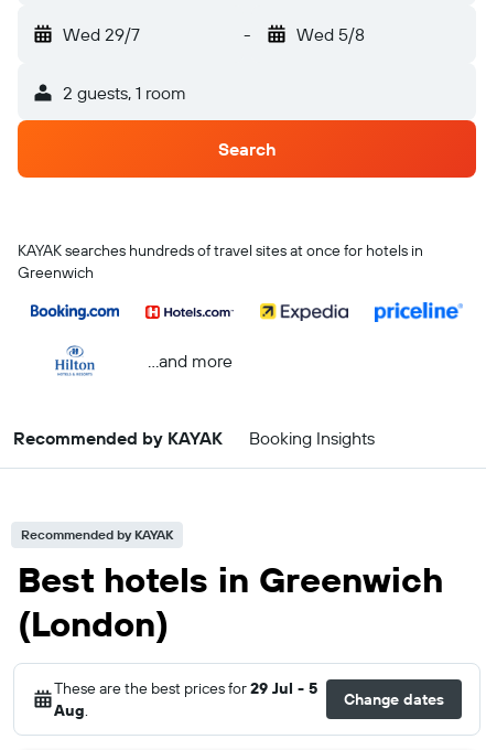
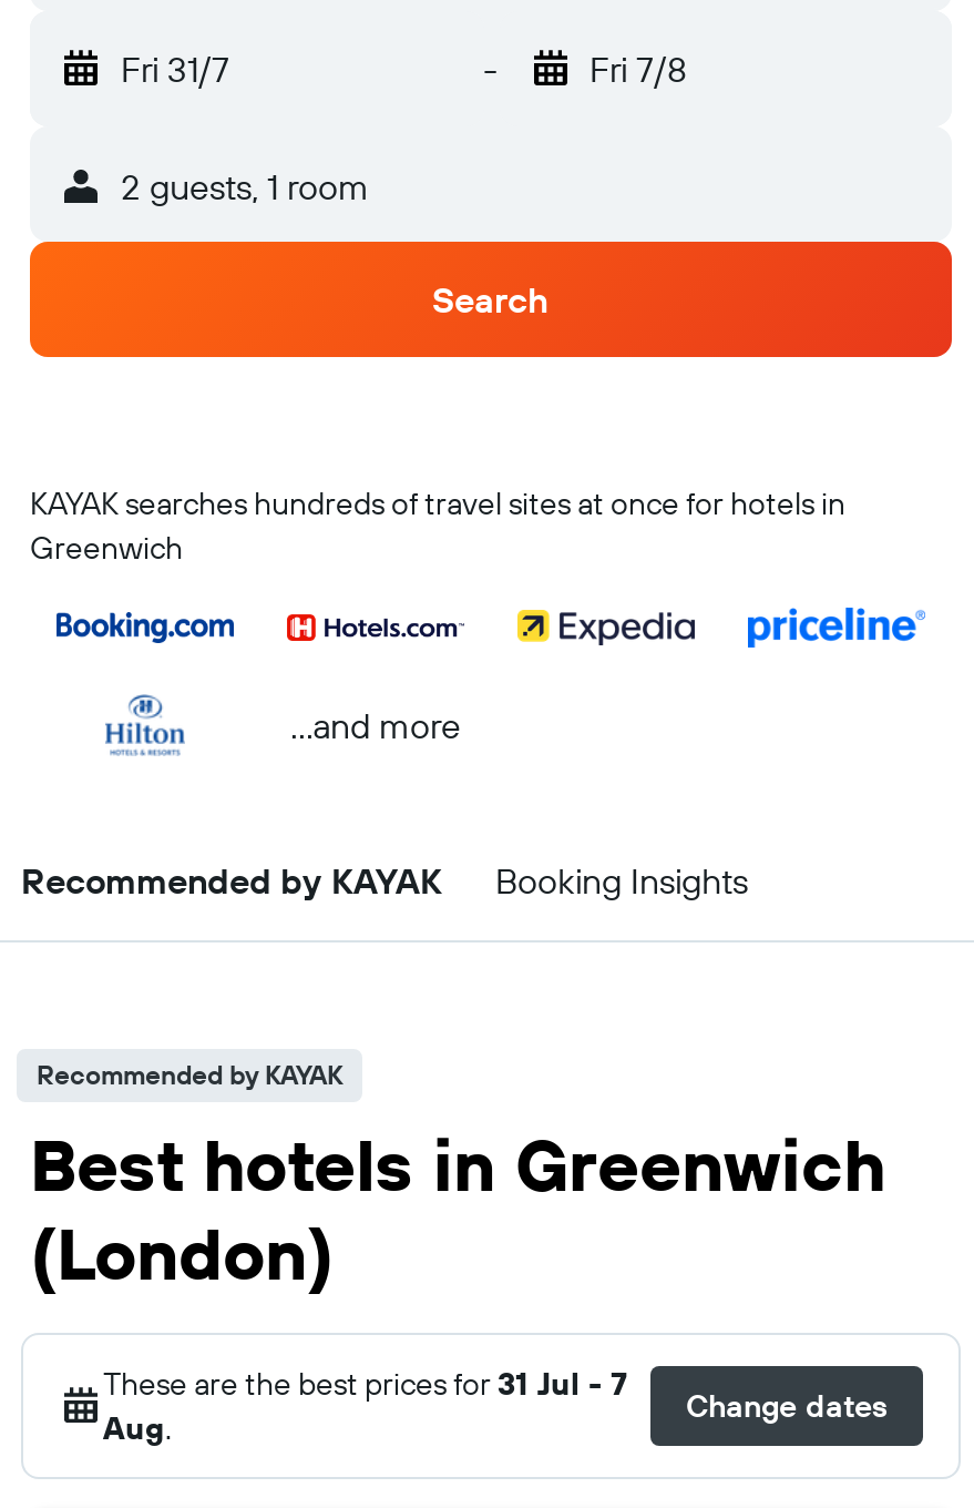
[63,23,140,45] Wed 29/7 -> [121,47,229,91] Fri 31/7
[296,23,364,45] Wed 5/8 -> [589,47,687,91] Fri 7/8
[54,678,317,698] These are the best prices for 29 Jul - 5 -> [103,1364,628,1404] These are the best prices for 31 Jul - 7

